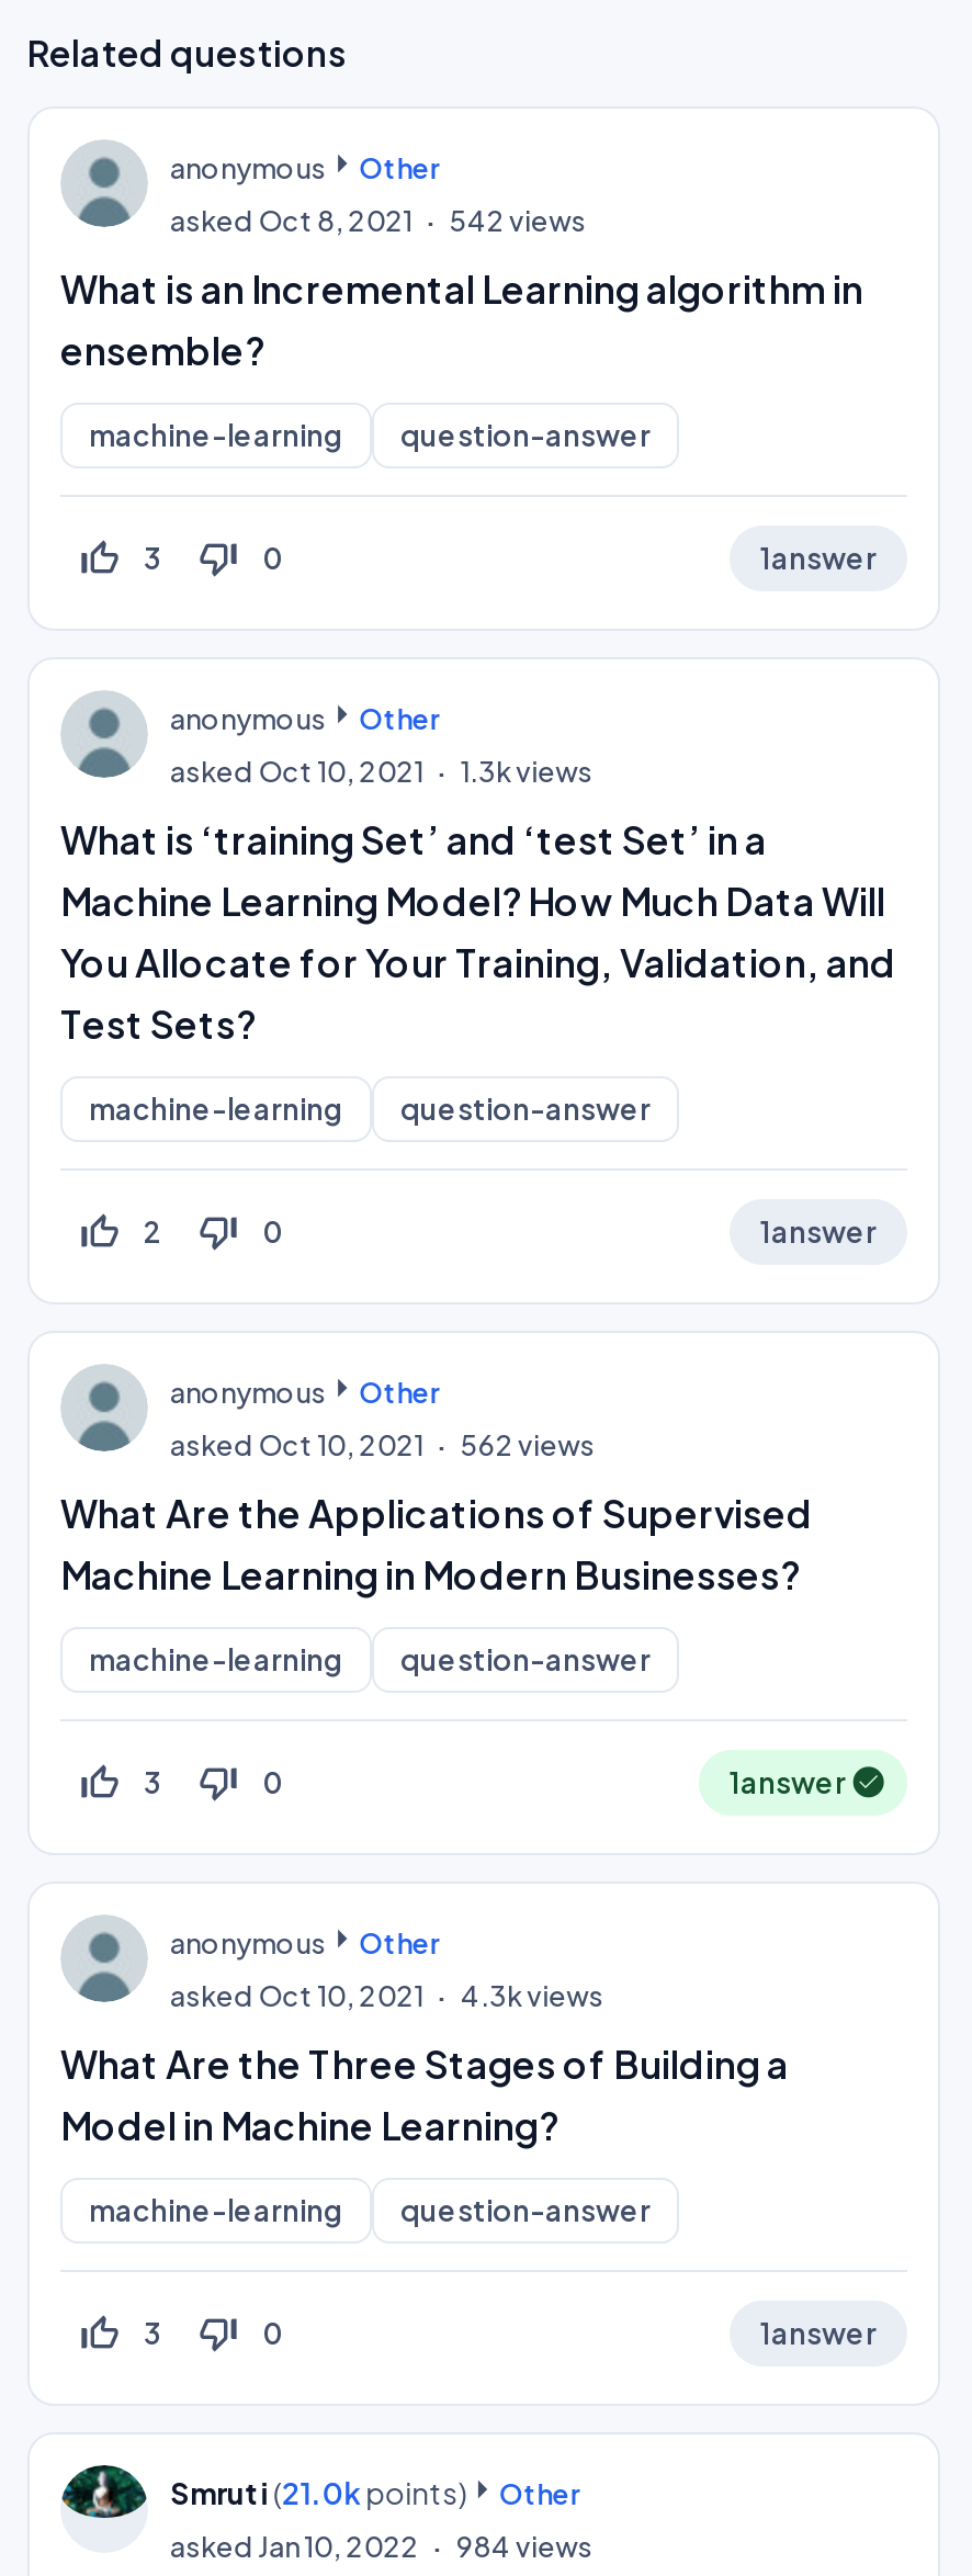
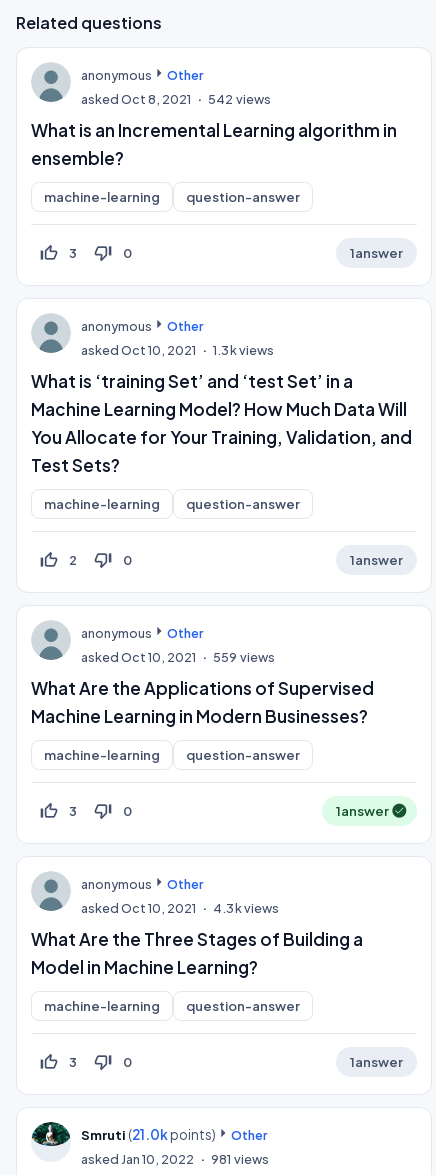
[170,1427,595,1462] asked Oct 10, 2021 562 views -> [81,649,275,665] asked Oct 10, 2021 559 views
[170,2529,593,2564] asked Jan 10, 2022 984 views -> [81,1151,269,1167] asked Jan 10, 2022 981 views

